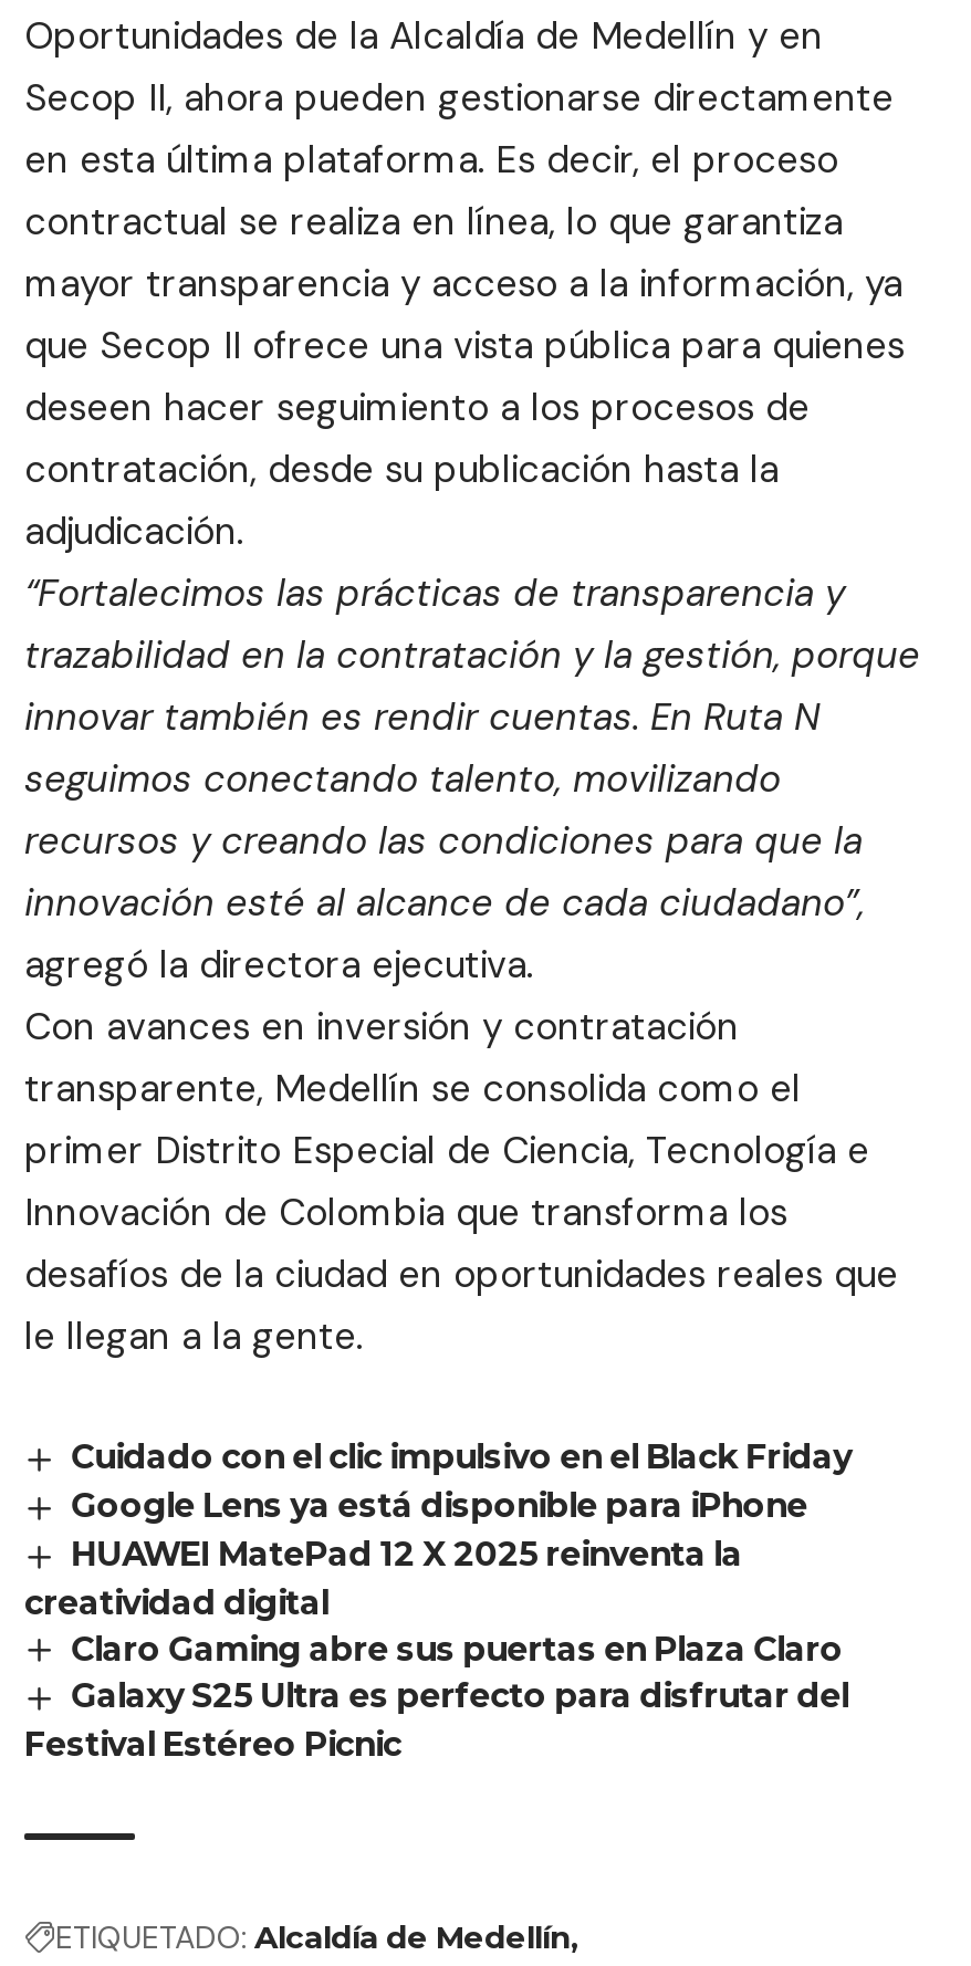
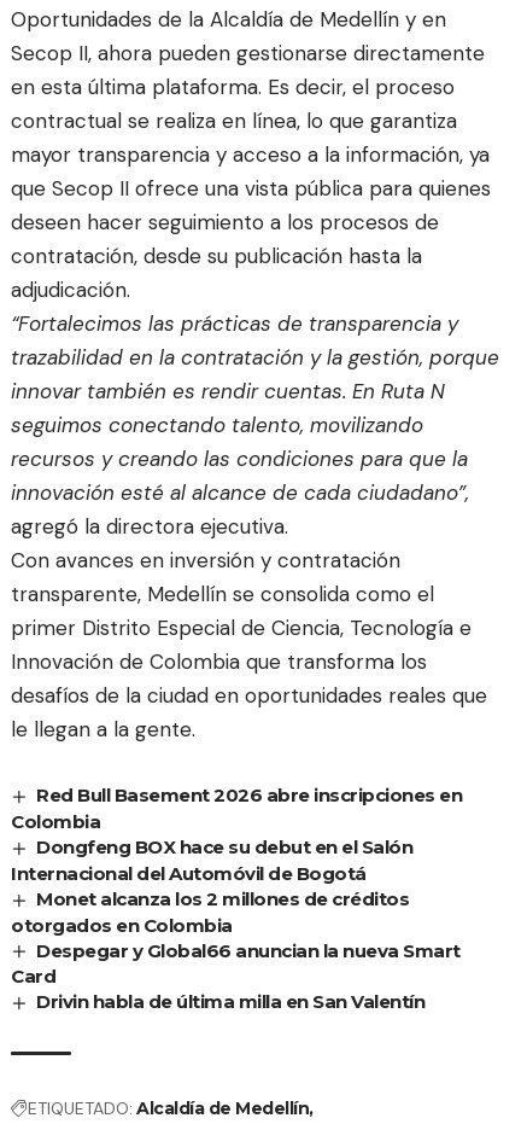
[24,1434,852,1766] Cuidado con el clic impulsivo en el Black Friday | Google Lens ya está disponible para iPhone | HUAWEI MatePad 12 X 2025 reinventa la | creatividad digital | Claro Gaming abre sus puertas en Plaza Claro | Galaxy S25 Ultra es perfecto para disfrutar del | Festival Estéreo Picnic -> [11,783,462,1014] Red Bull Basement 2026 abre inscripciones en | Colombia | Dongfeng BOX hace su debut en el Salón | Internacional del Automóvil de Bogotá | Monet alcanza los 2 millones de créditos | otorgados en Colombia | Despegar y Global66 anuncian la nueva Smart | Card | Drivin habla de última milla en San Valentín

